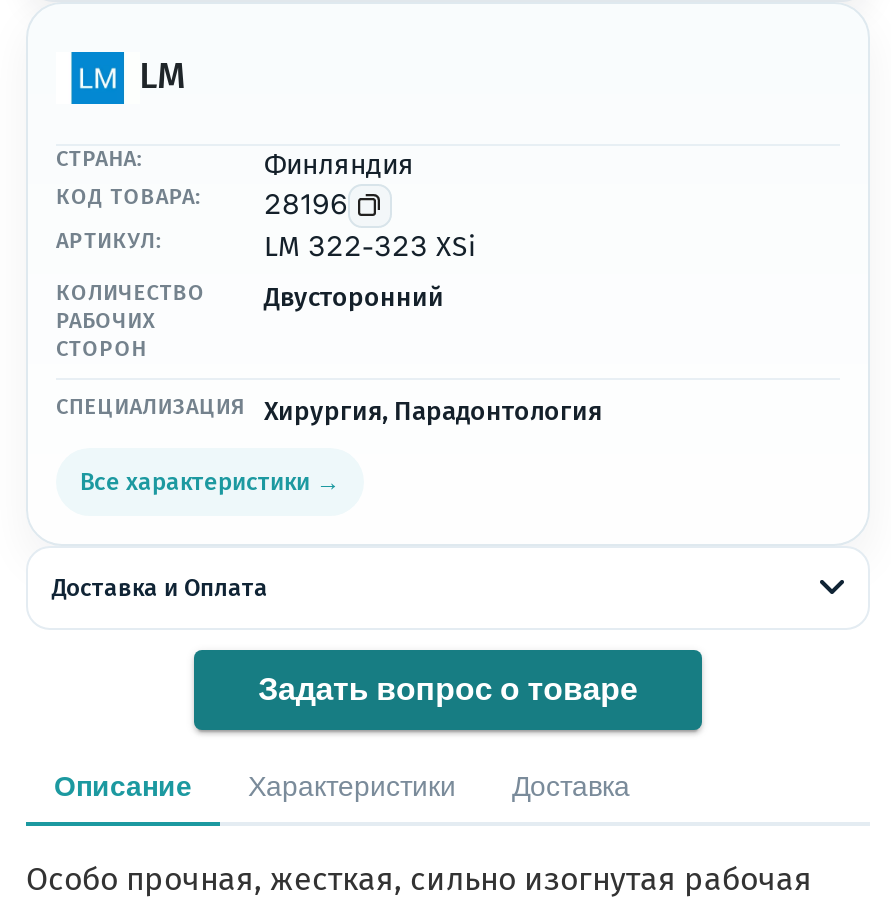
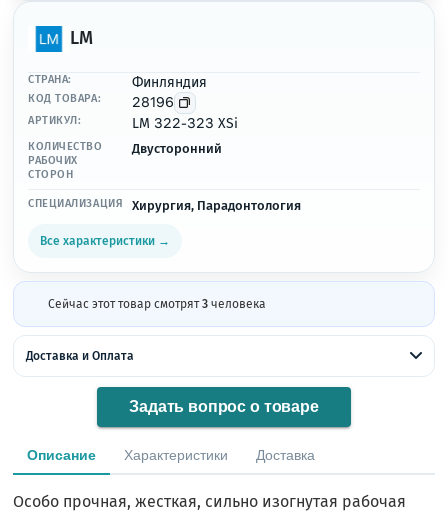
none -> [48,297,266,311] Сейчас этот товар смотрят 3 человека

